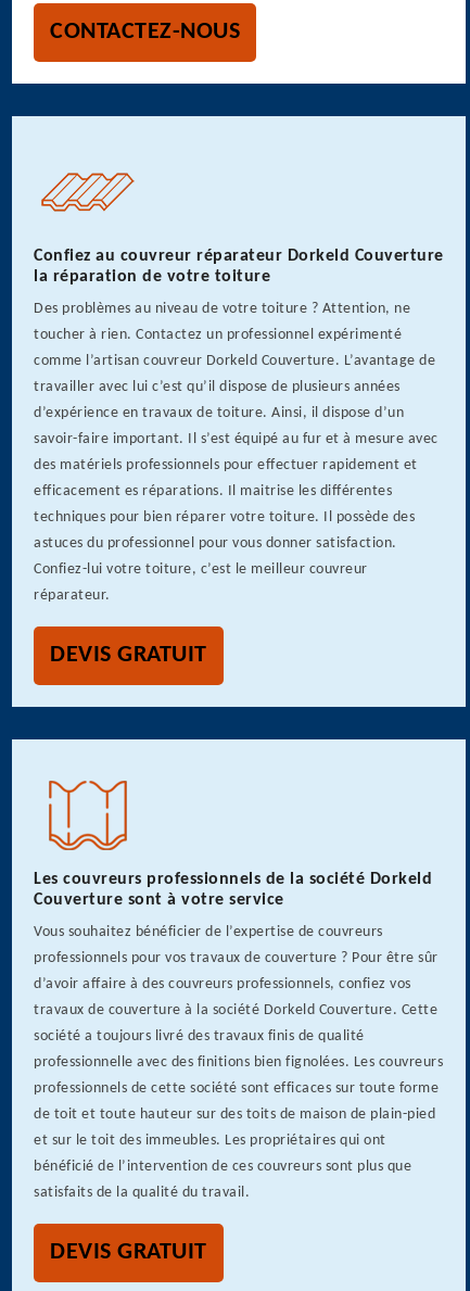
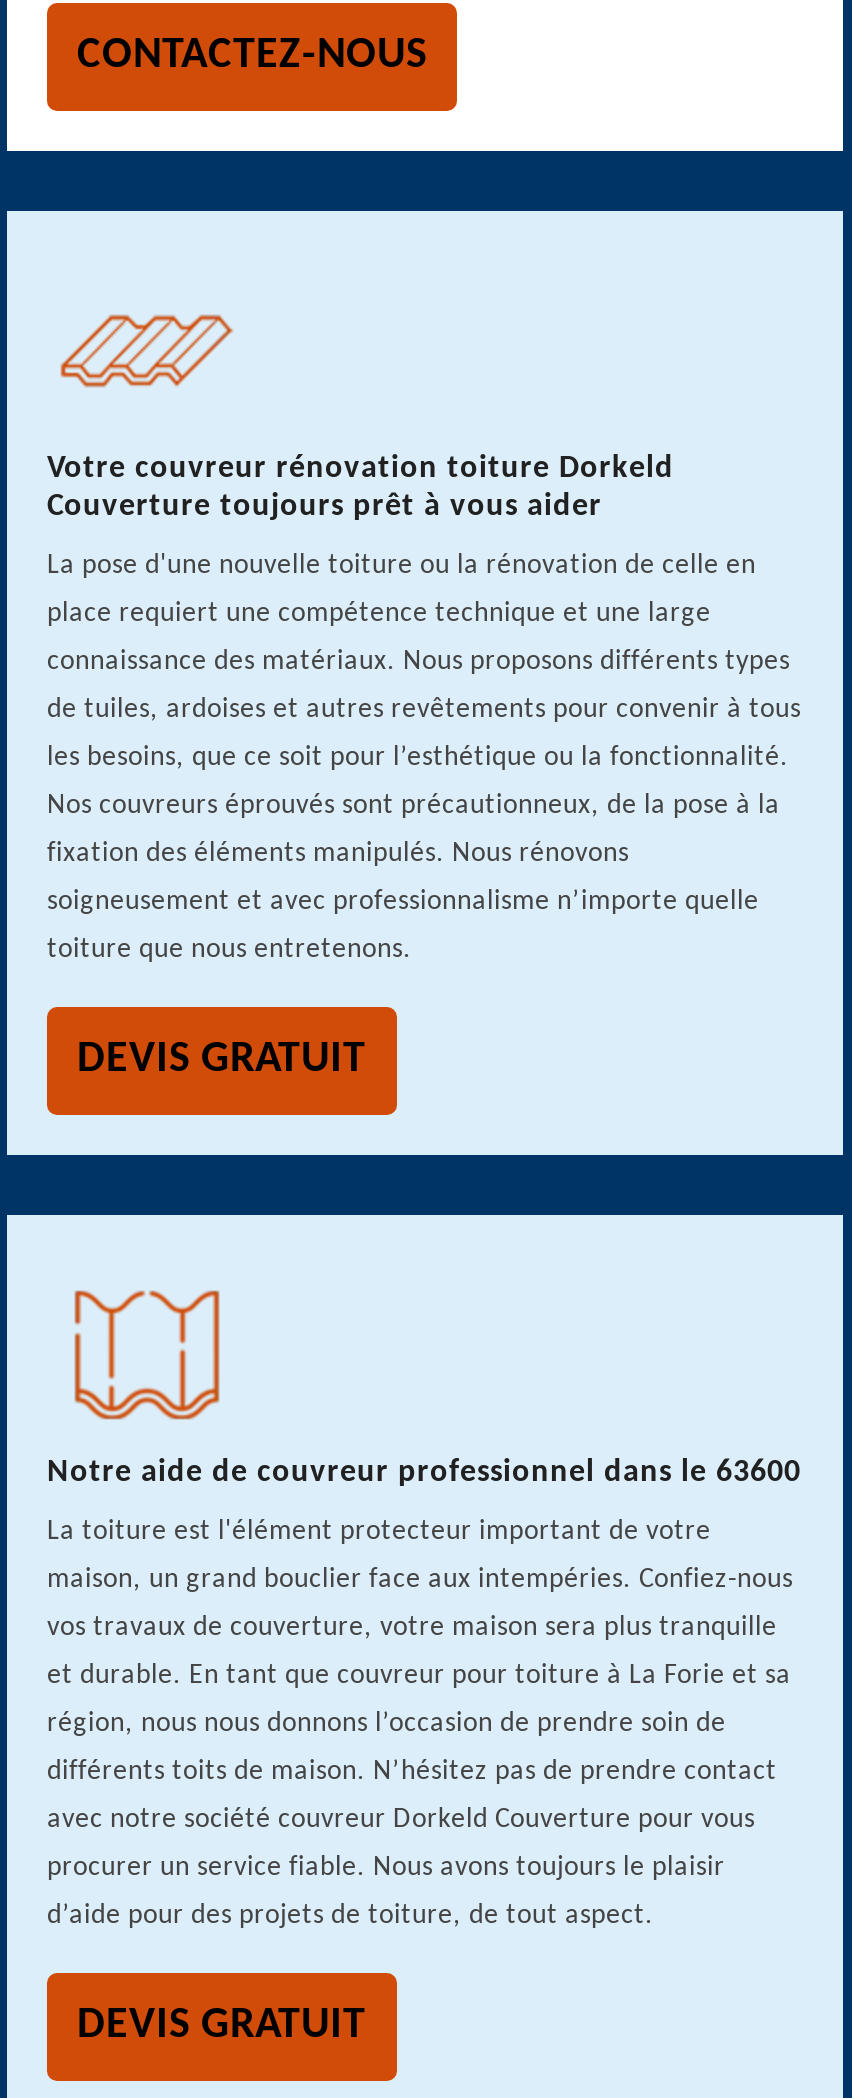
[34,248,443,604] Confiez au couvreur réparateur Dorkeld Couverture | la réparation de votre toiture | Des problèmes au niveau de votre toiture ? Attention, ne | toucher à rien. Contactez un professionnel expérimenté | comme l’artisan couvreur Dorkeld Couverture. L’avantage de | travailler avec lui c’est qu’il dispose de plusieurs années | d’expérience en travaux de toiture. Ainsi, il dispose d’un | savoir-faire important. Il s’est équipé au fur et à mesure avec | des matériels professionnels pour effectuer rapidement et | efficacement es réparations. Il maitrise les différentes | techniques pour bien réparer votre toiture. Il possède des | astuces du professionnel pour vous donner satisfaction. | Confiez-lui votre toiture, c’est le meilleur couvreur | réparateur. -> [47,453,801,965] Votre couvreur rénovation toiture Dorkeld | Couverture toujours prêt à vous aider | La pose d'une nouvelle toiture ou la rénovation de celle en | place requiert une compétence technique et une large | connaissance des matériaux. Nous proposons différents types | de tuiles, ardoises et autres revêtements pour convenir à tous | les besoins, que ce soit pour l’esthétique ou la fonctionnalité. | Nos couvreurs éprouvés sont précautionneux, de la pose à la | fixation des éléments manipulés. Nous rénovons | soigneusement et avec professionnalisme n’importe quelle | toiture que nous entretenons.
[34,871,443,1201] Les couvreurs professionnels de la société Dorkeld | Couverture sont à votre service | Vous souhaitez bénéficier de l’expertise de couvreurs | professionnels pour vos travaux de couverture ? Pour être sûr | d’avoir affaire à des couvreurs professionnels, confiez vos | travaux de couverture à la société Dorkeld Couverture. Cette | société a toujours livré des travaux finis de qualité | professionnelle avec des finitions bien fignolées. Les couvreurs | professionnels de cette société sont efficaces sur toute forme | de toit et toute hauteur sur des toits de maison de plain-pied | et sur le toit des immeubles. Les propriétaires qui ont | bénéficié de l’intervention de ces couvreurs sont plus que | satisfaits de la qualité du travail. -> [47,1457,801,1931] Notre aide de couvreur professionnel dans le 63600 | La toiture est l'élément protecteur important de votre | maison, un grand bouclier face aux intempéries. Confiez-nous | vos travaux de couverture, votre maison sera plus tranquille | et durable. En tant que couvreur pour toiture à La Forie et sa | région, nous nous donnons l’occasion de prendre soin de | différents toits de maison. N’hésitez pas de prendre contact | avec notre société couvreur Dorkeld Couverture pour vous | procurer un service fiable. Nous avons toujours le plaisir | d’aide pour des projets de toiture, de tout aspect.

